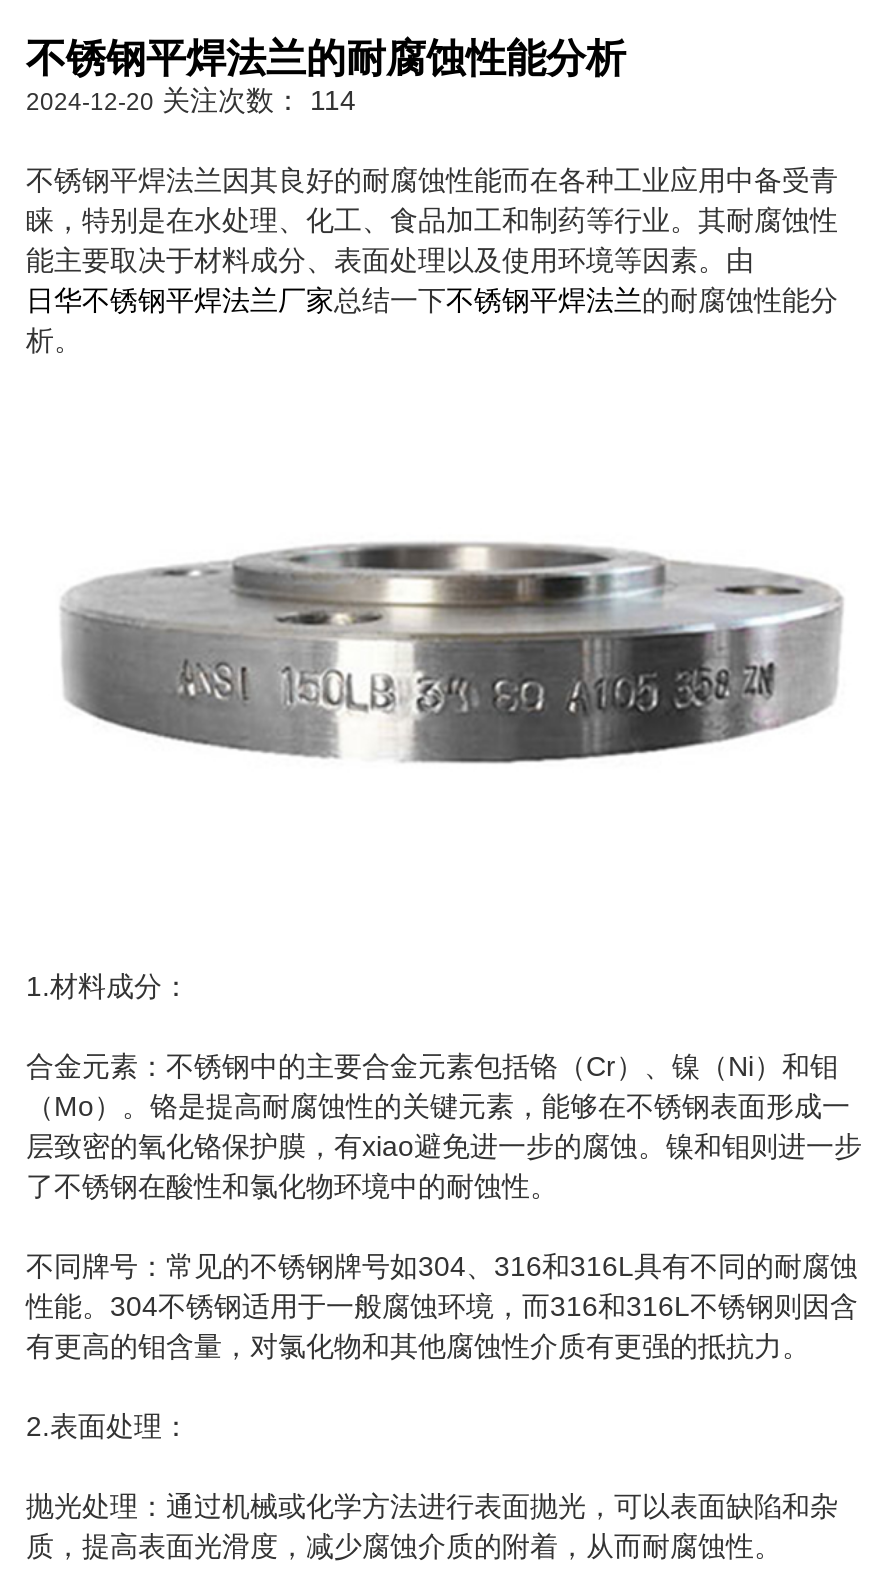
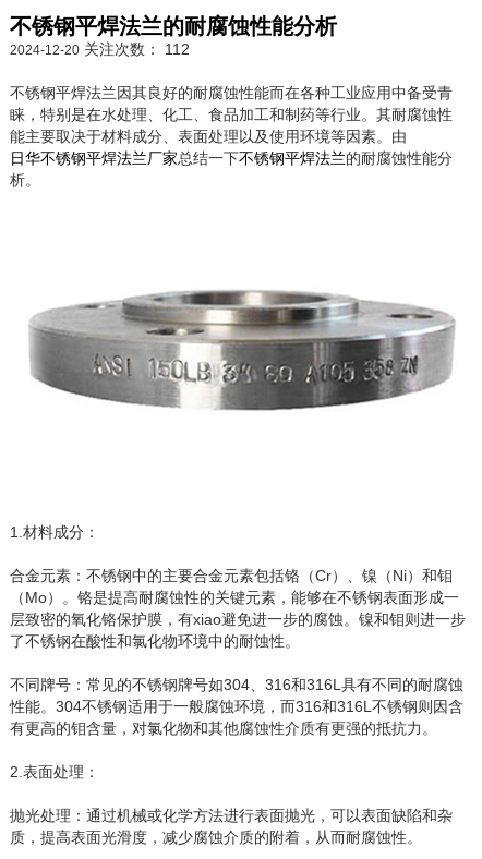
[26,85,356,117] 2024-12-20关注次数：114 -> [10,41,190,58] 2024-12-20关注次数：112

